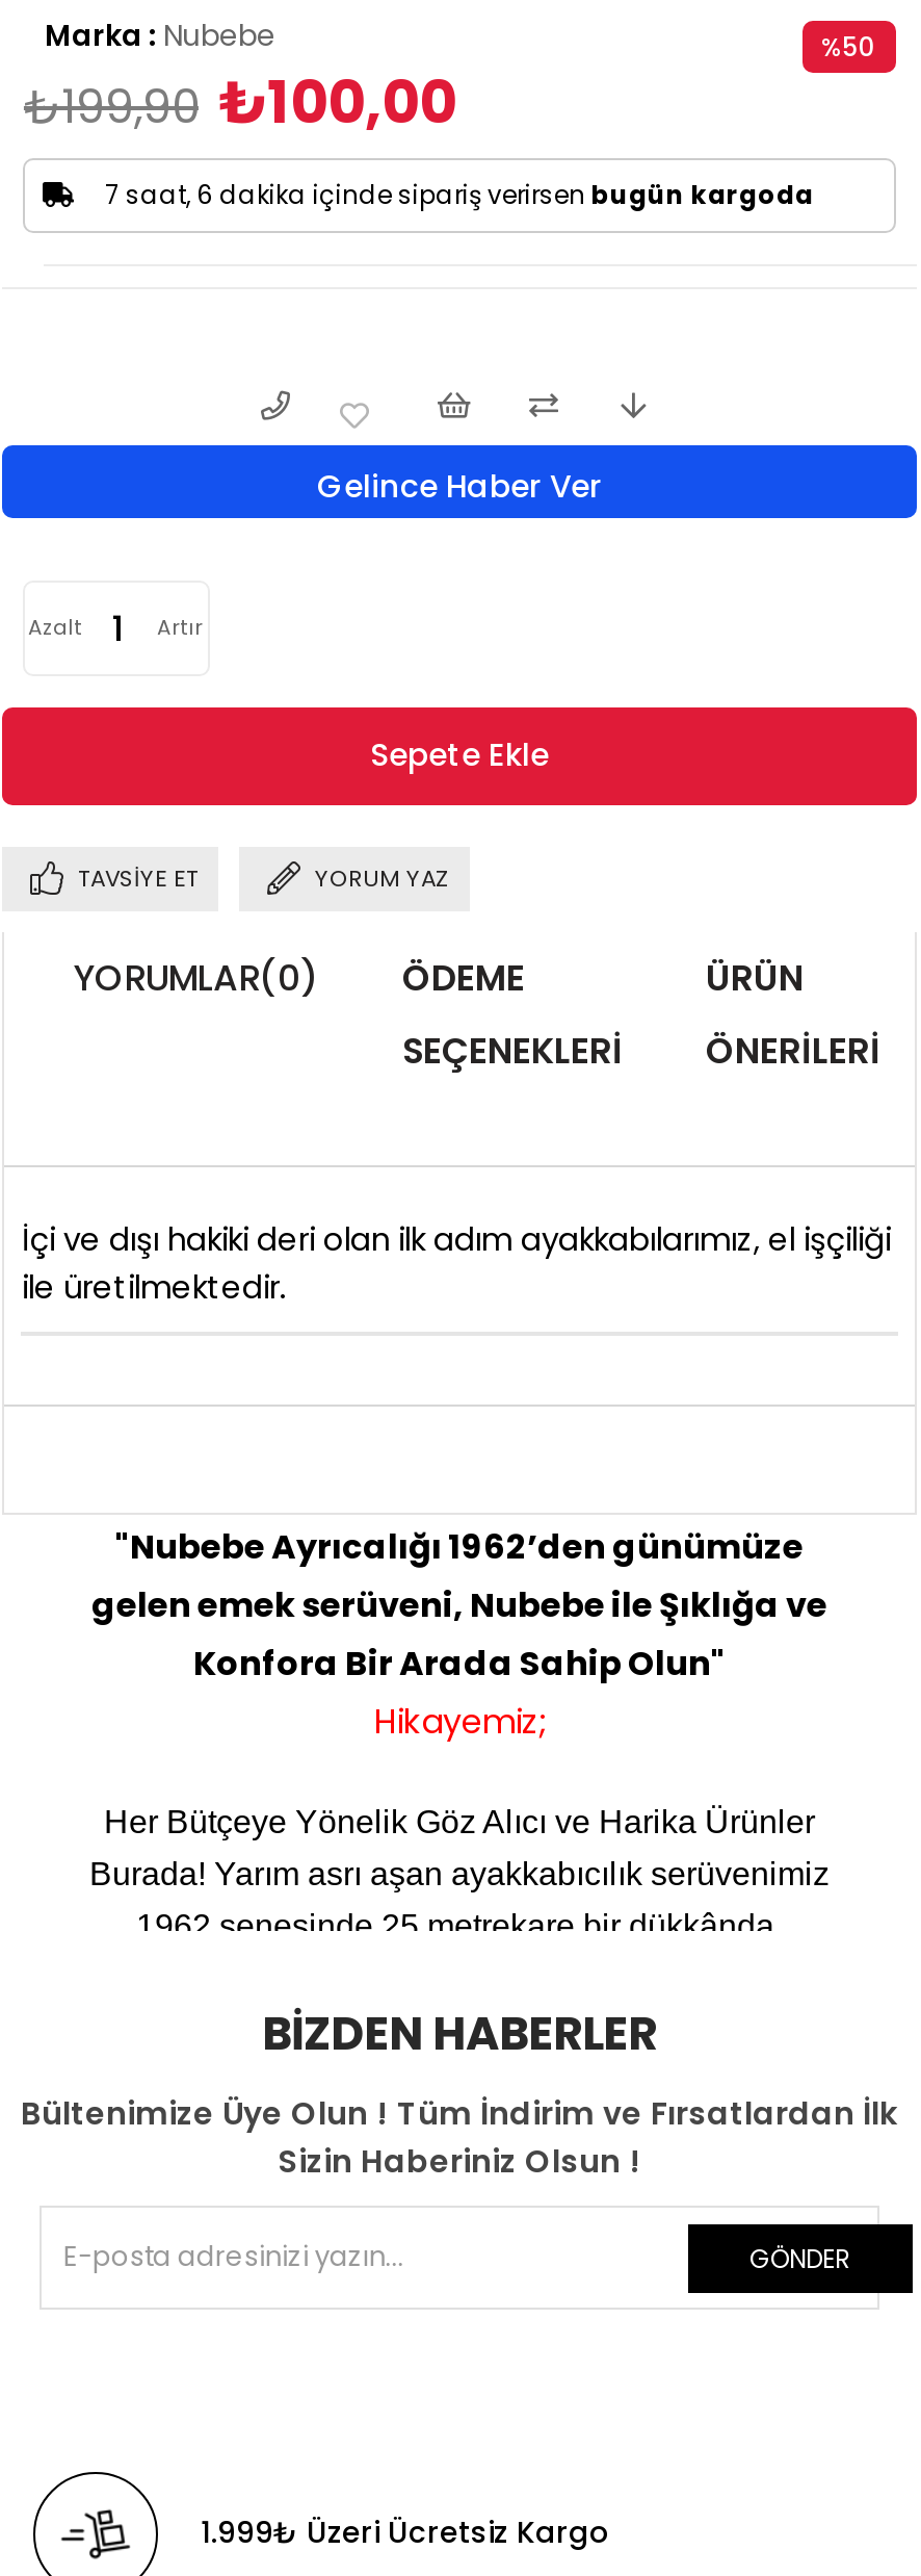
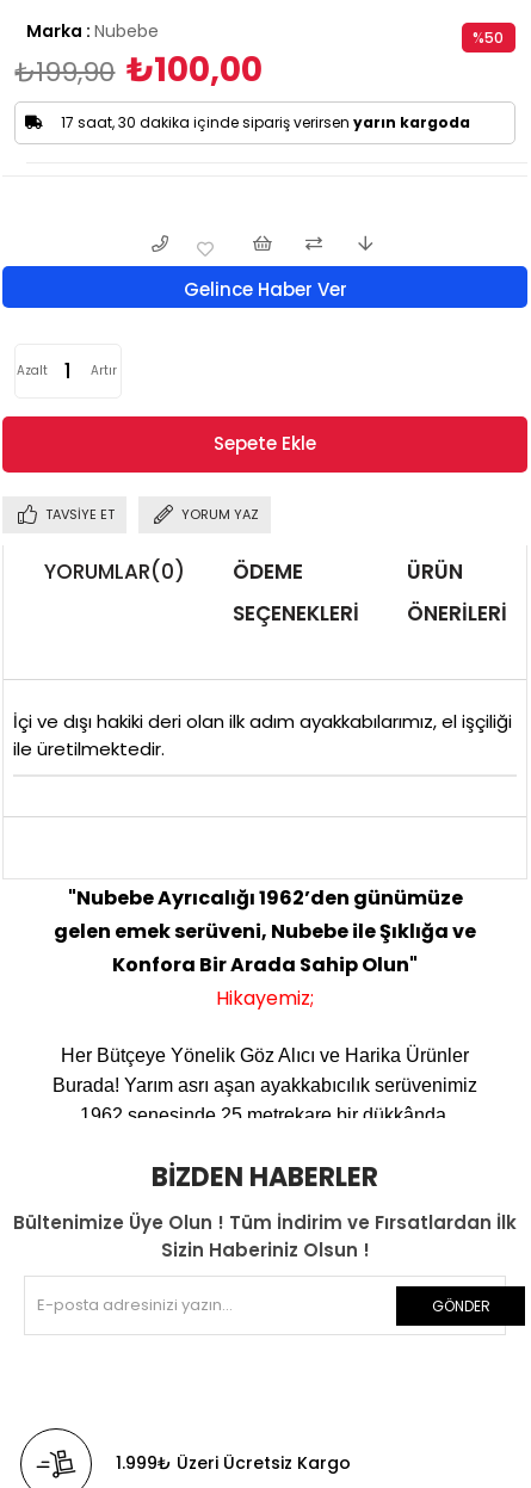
[99,176,814,212] 7 saat, 6 dakika içinde sipariş verirsen bugün kargoda -> [58,112,471,132] 17 saat, 30 dakika içinde sipariş verirsen yarın kargoda

